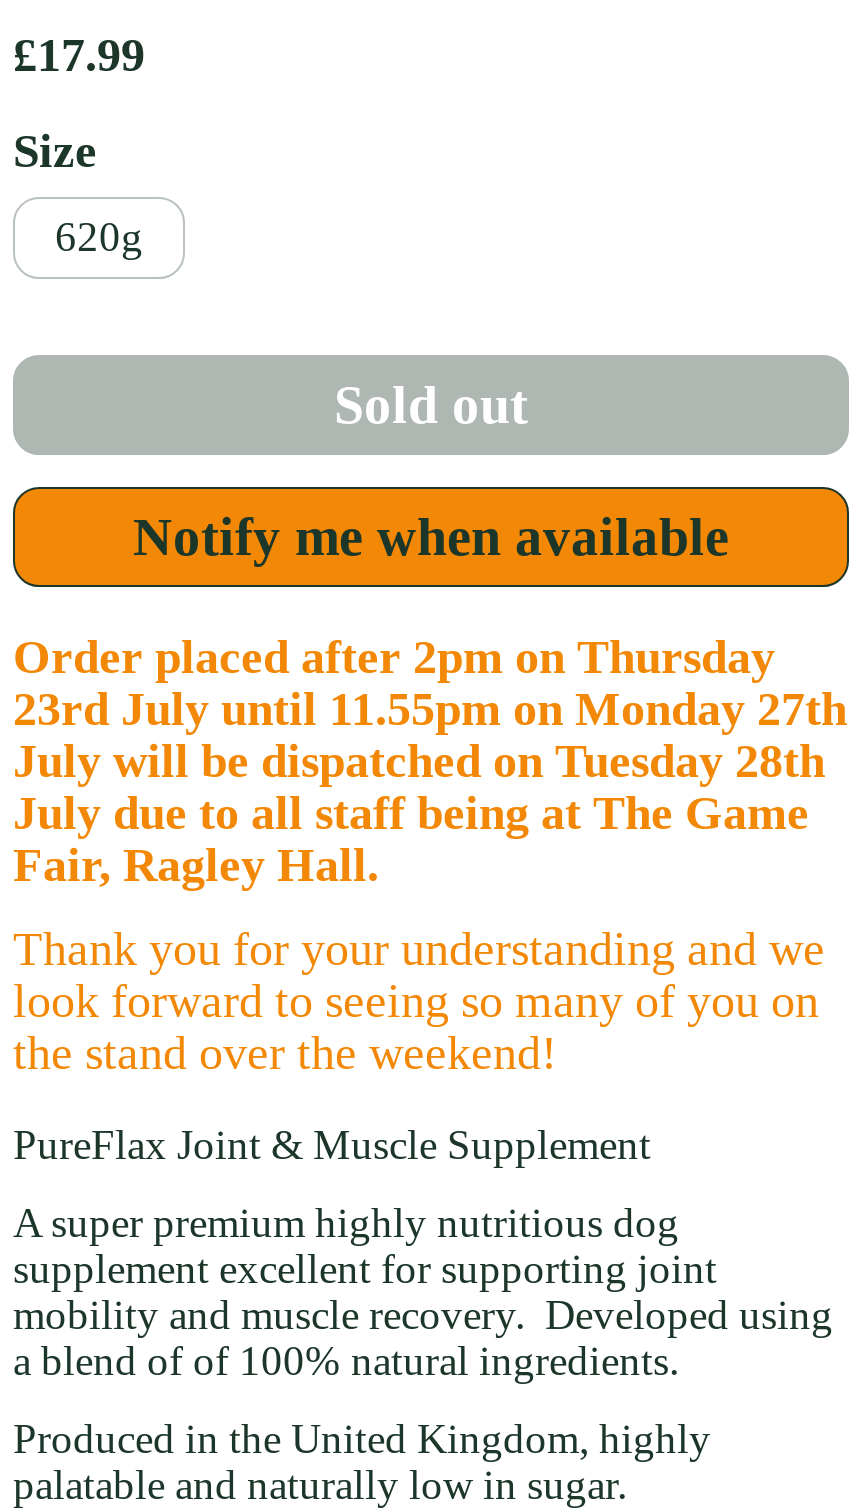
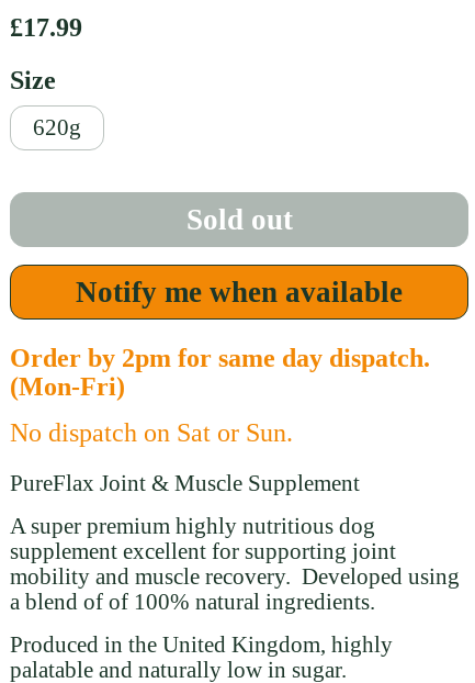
[13,631,847,891] Order placed after 2pm on Thursday | 23rd July until 11.55pm on Monday 27th | July will be dispatched on Tuesday 28th | July due to all staff being at The Game | Fair, Ragley Hall. -> [10,344,430,401] Order by 2pm for same day dispatch. | (Mon-Fri)
[13,923,825,1079] Thank you for your understanding and we | look forward to seeing so many of you on | the stand over the weekend! -> [10,418,293,447] No dispatch on Sat or Sun.

